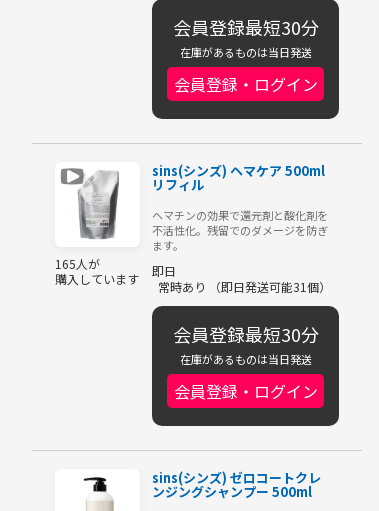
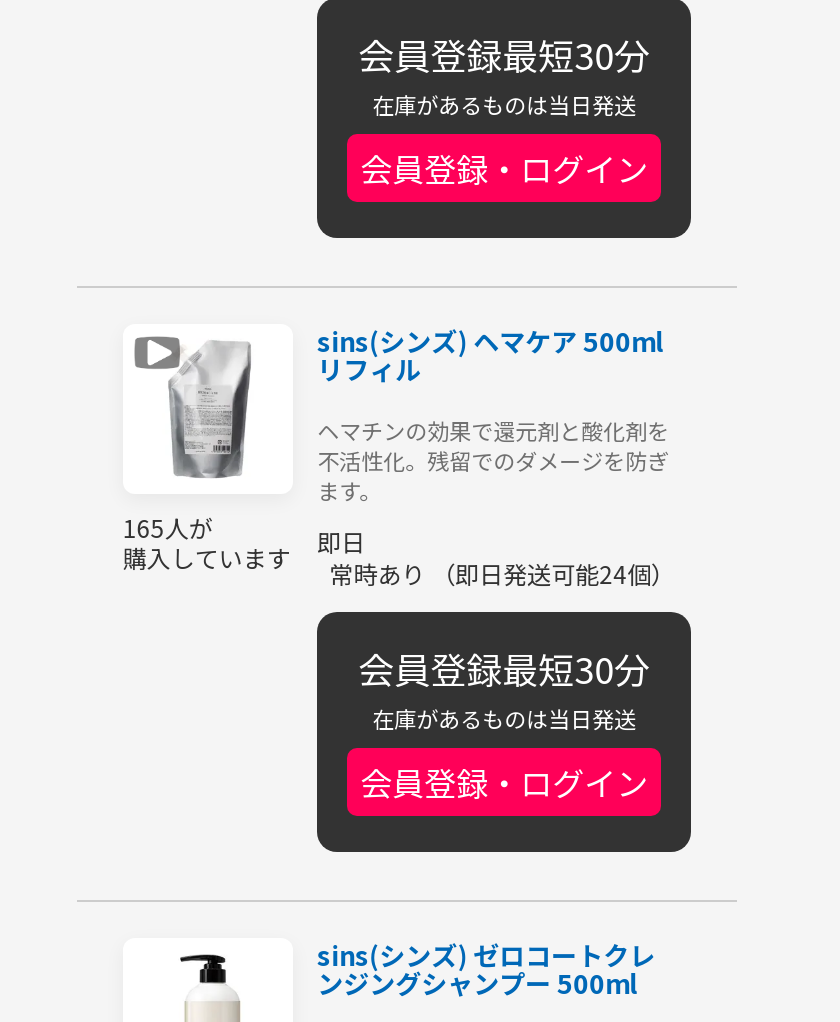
[158,278,331,295] 常時あり （即日発送可能31個） -> [329,556,675,590] 常時あり （即日発送可能24個）

